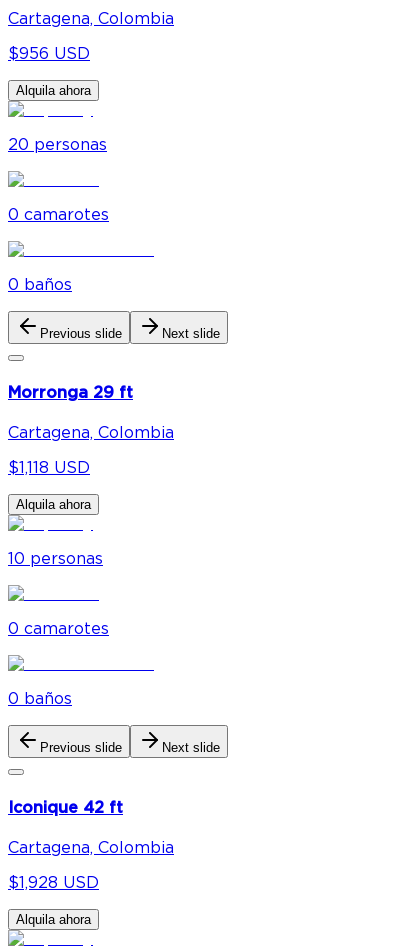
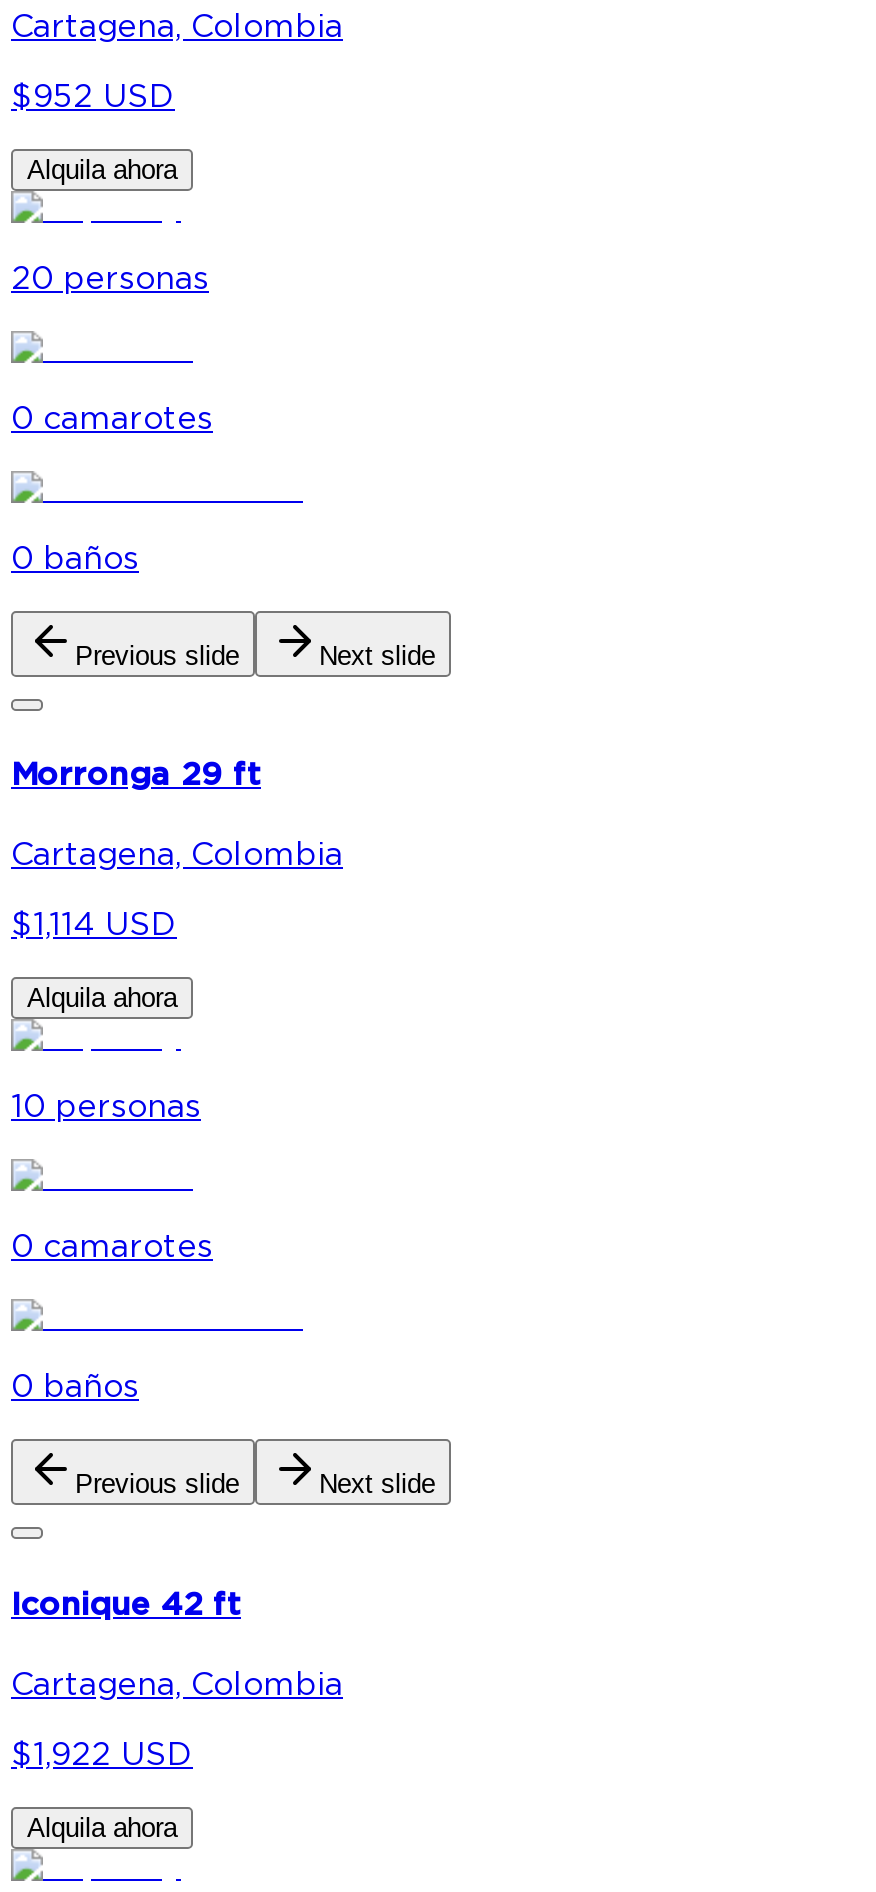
[8,46,90,62] $956 USD -> [11,81,175,113] $952 USD
[8,460,90,476] $1,118 USD -> [11,910,177,942] $1,114 USD
[8,875,99,891] $1,928 USD -> [11,1739,193,1771] $1,922 USD

